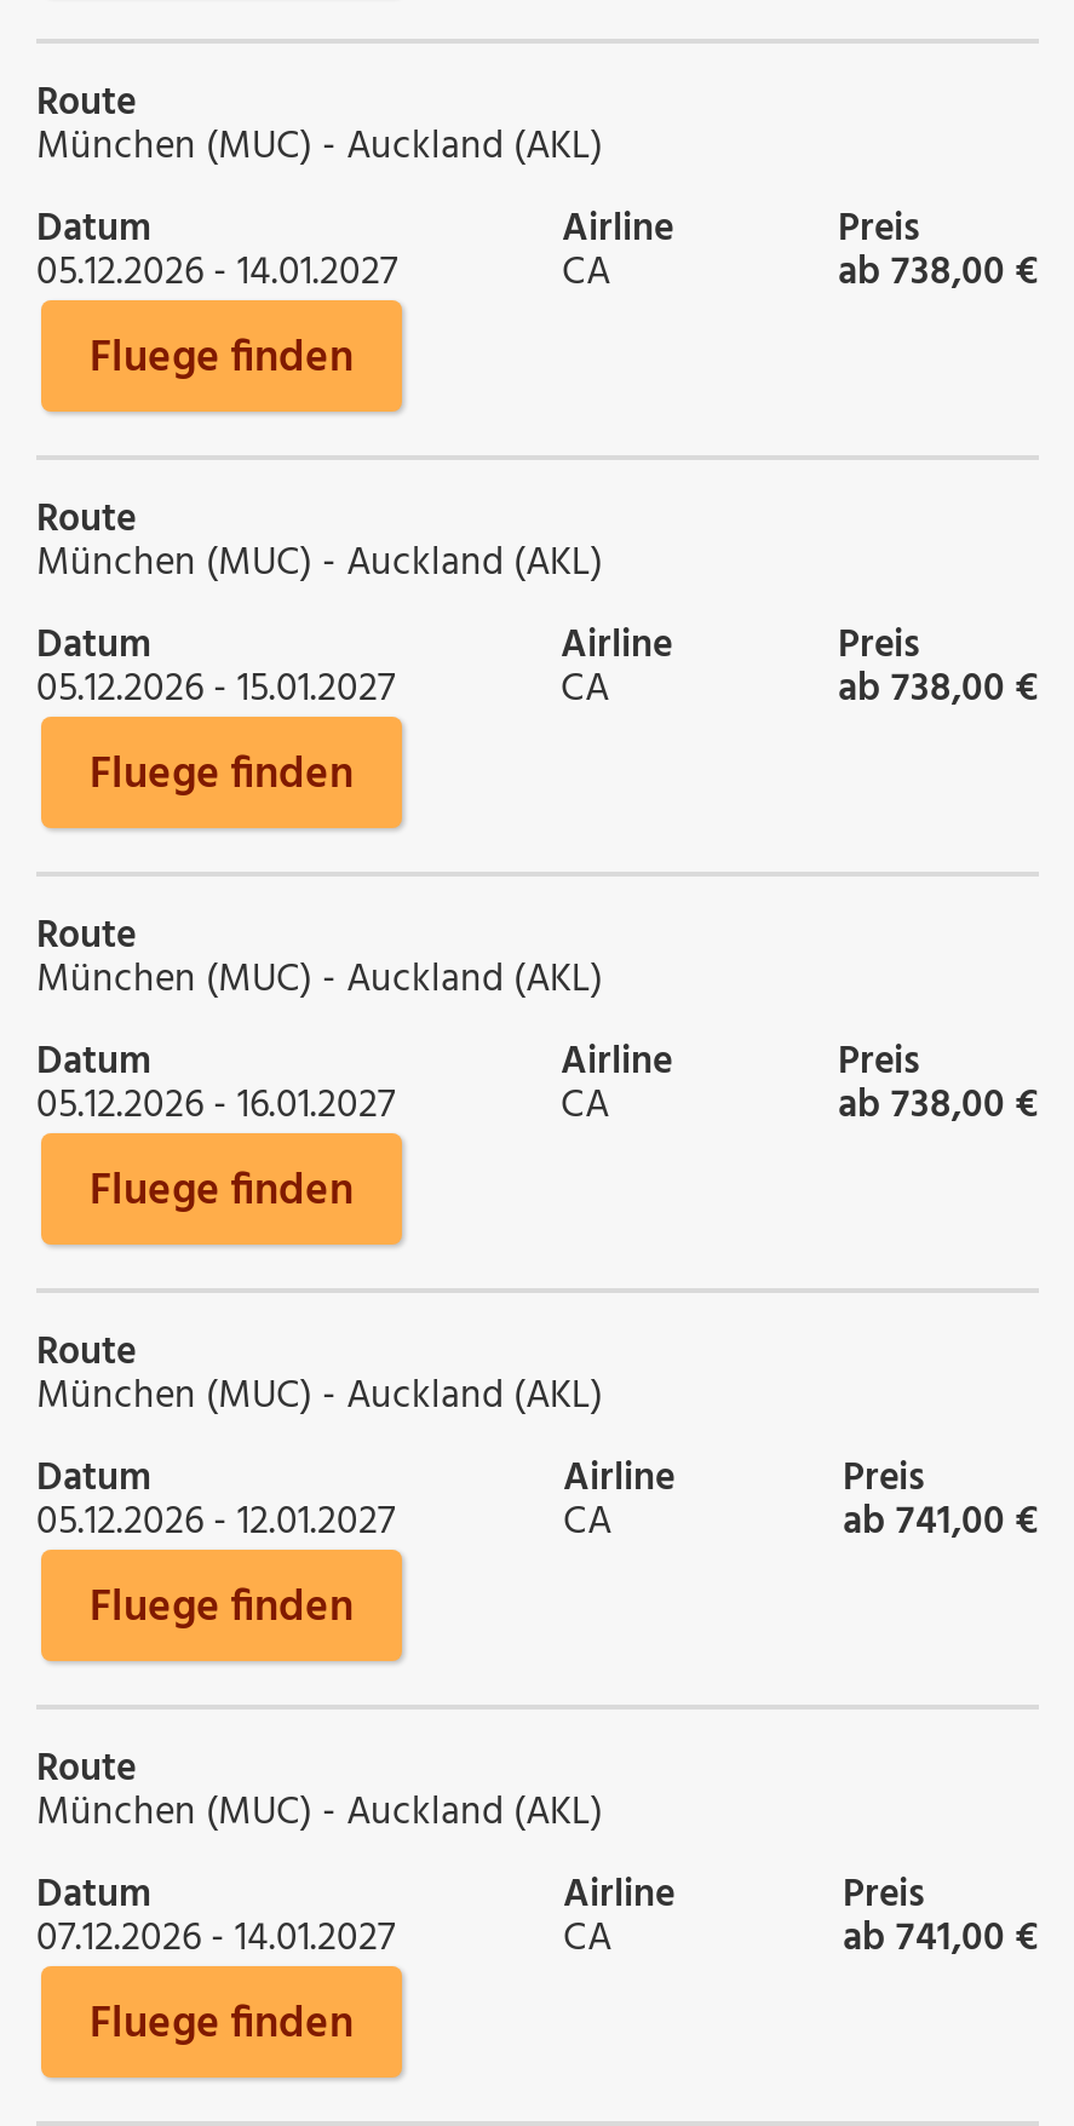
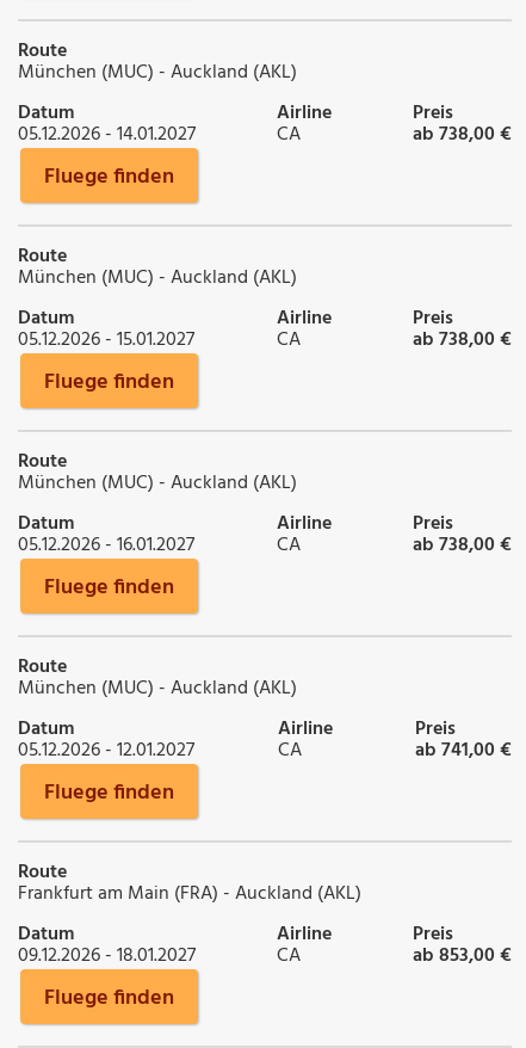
[36,1782,603,1845] München (MUC) - Auckland (AKL) -> [18,879,361,910] Frankfurt am Main (FRA) - Auckland (AKL)
[36,1908,395,1971] 07.12.2026 - 14.01.2027 -> [18,941,196,972] 09.12.2026 - 18.01.2027
[843,1908,1039,1971] ab 741,00 € -> [413,941,512,972] ab 853,00 €

